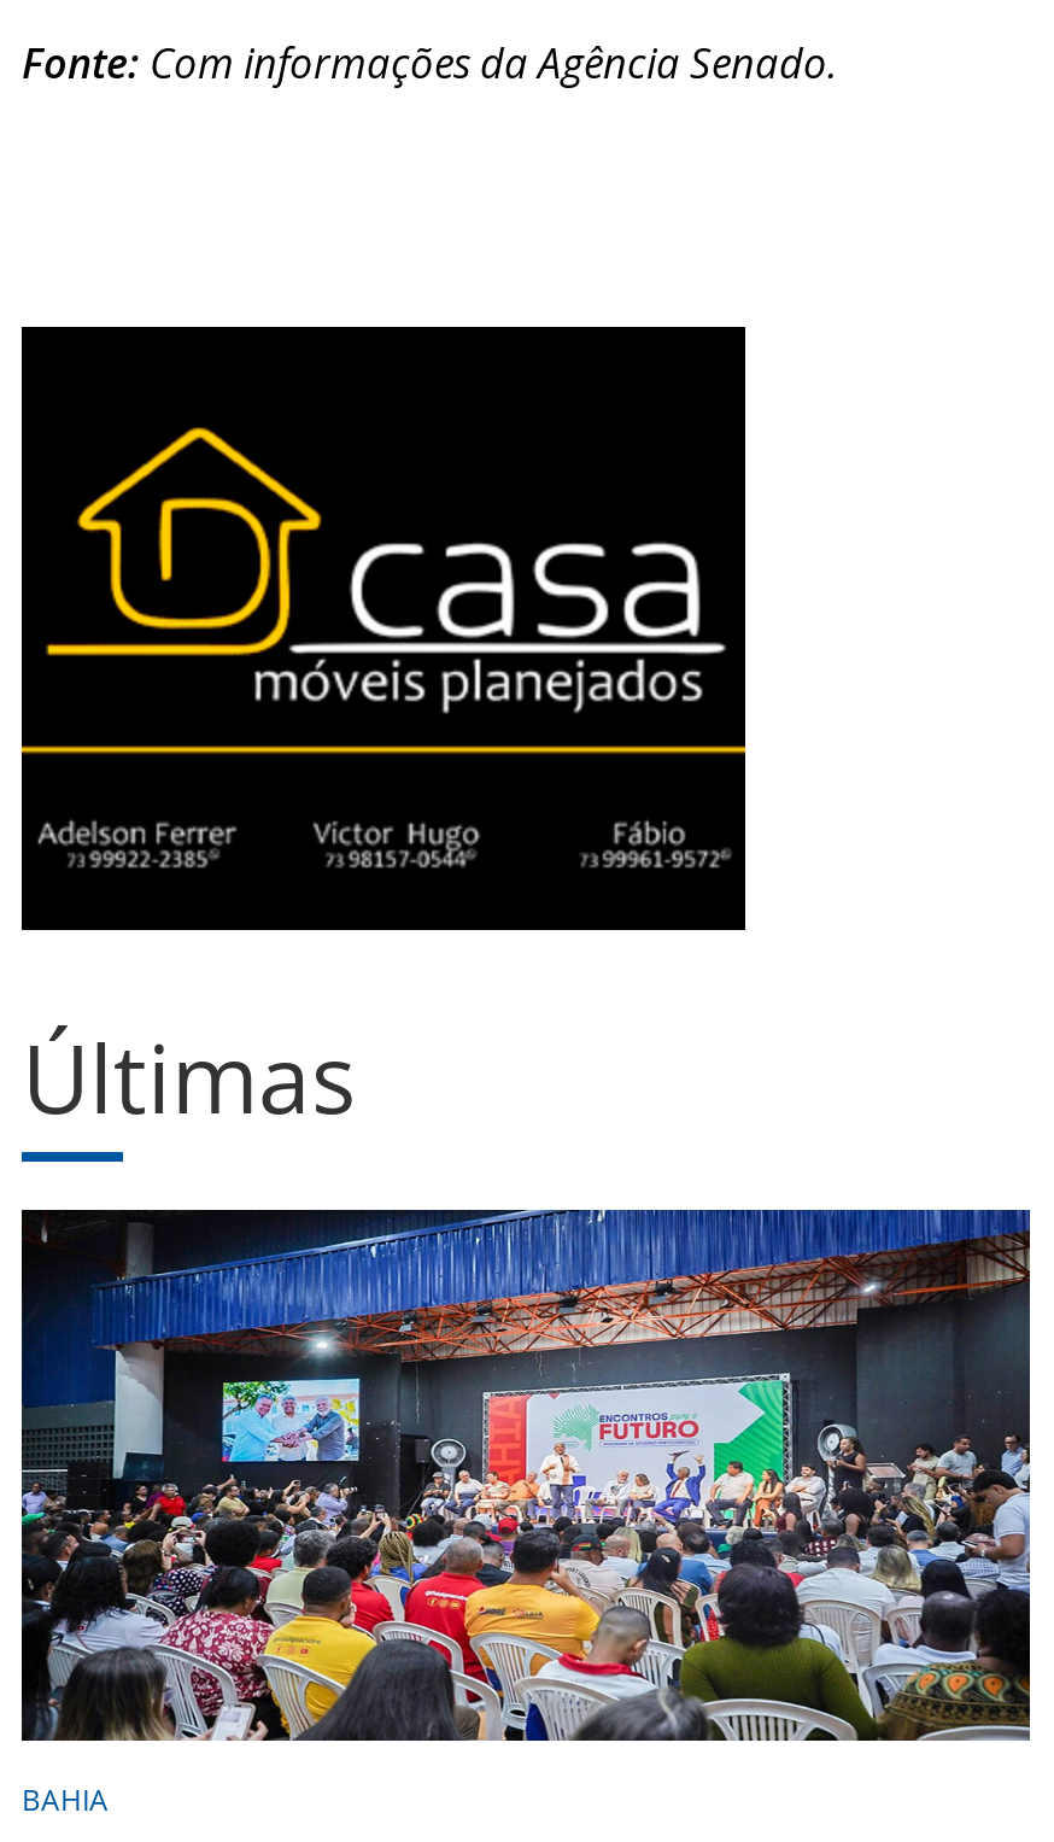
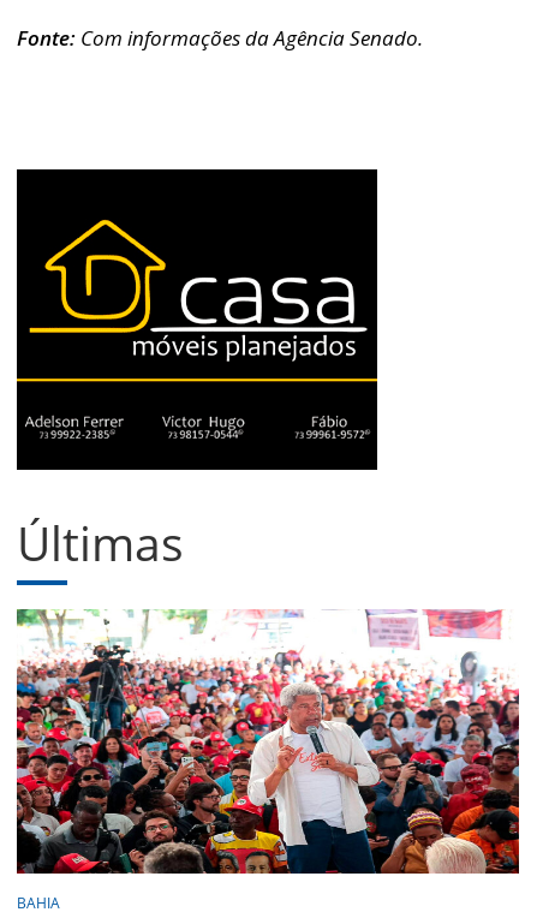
[19,1207,1032,1743] [image] -> [16,608,520,875] [image]

